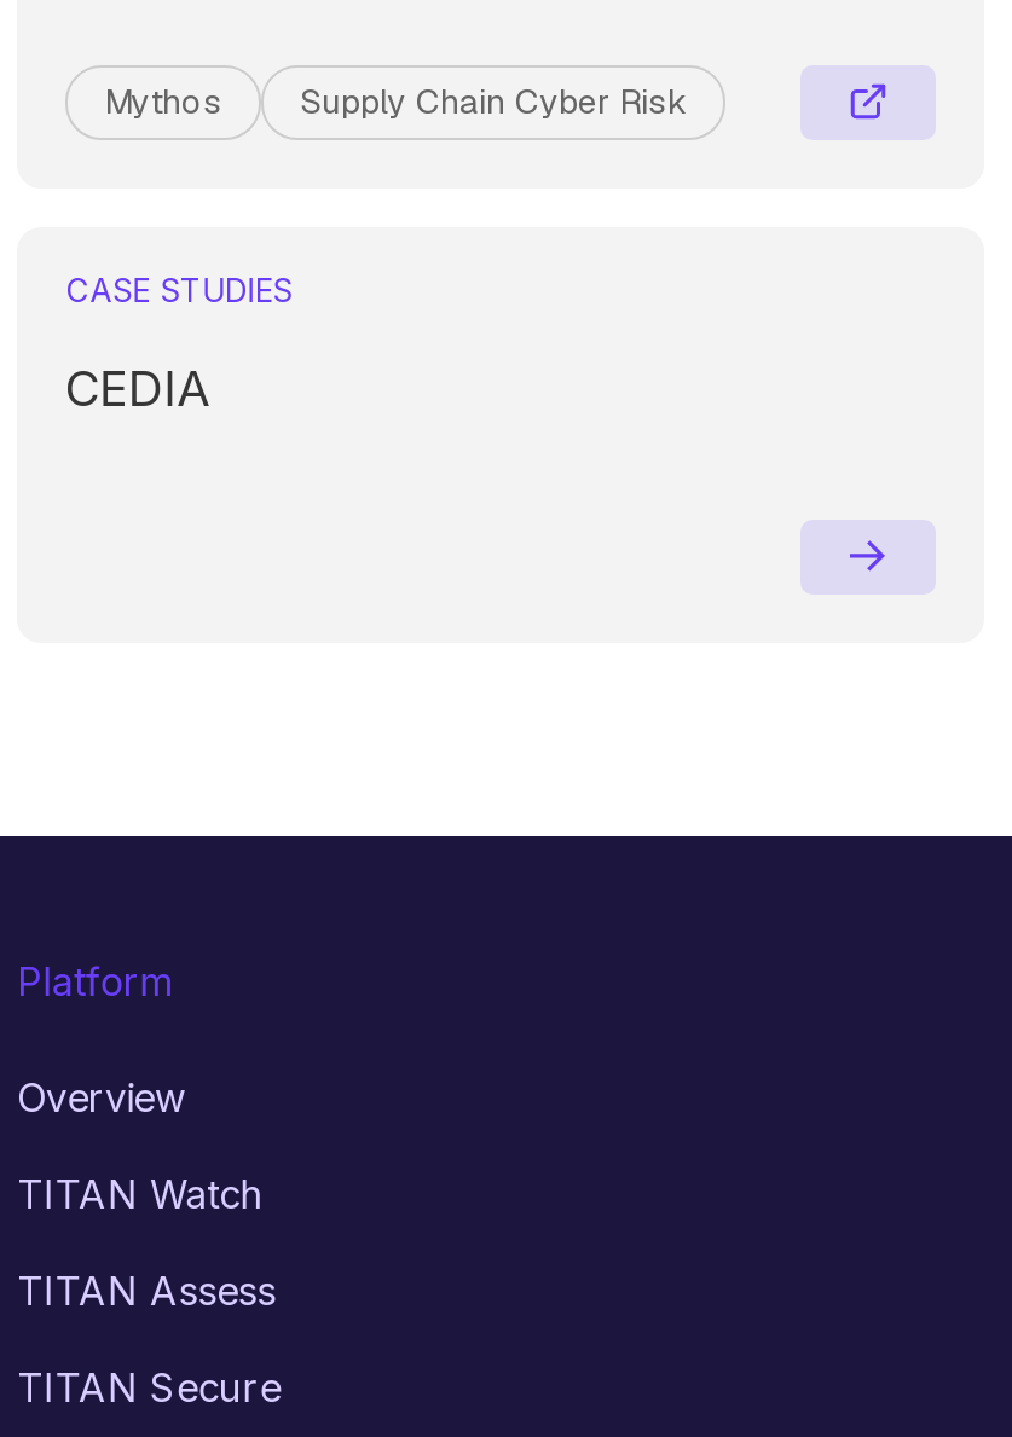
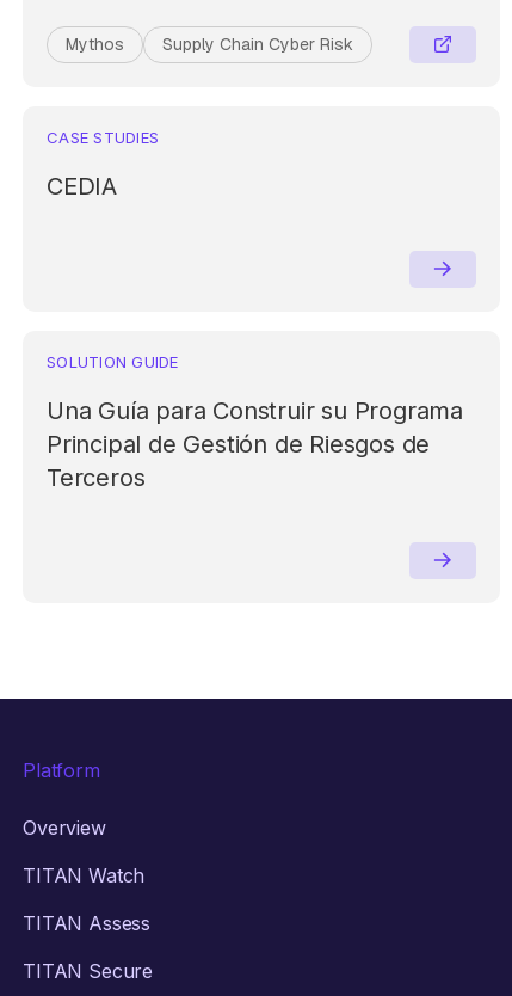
none -> [47,352,463,492] SOLUTION GUIDE | Una Guía para Construir su Programa | Principal de Gestión de Riesgos de | Terceros

